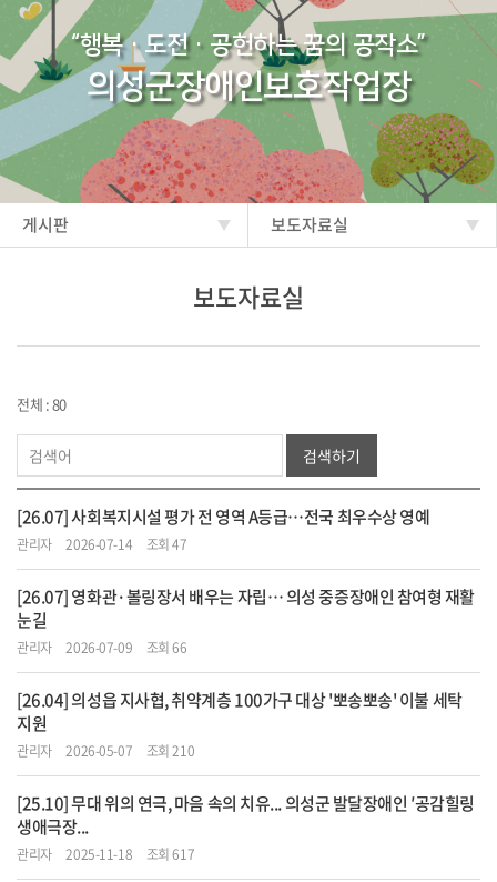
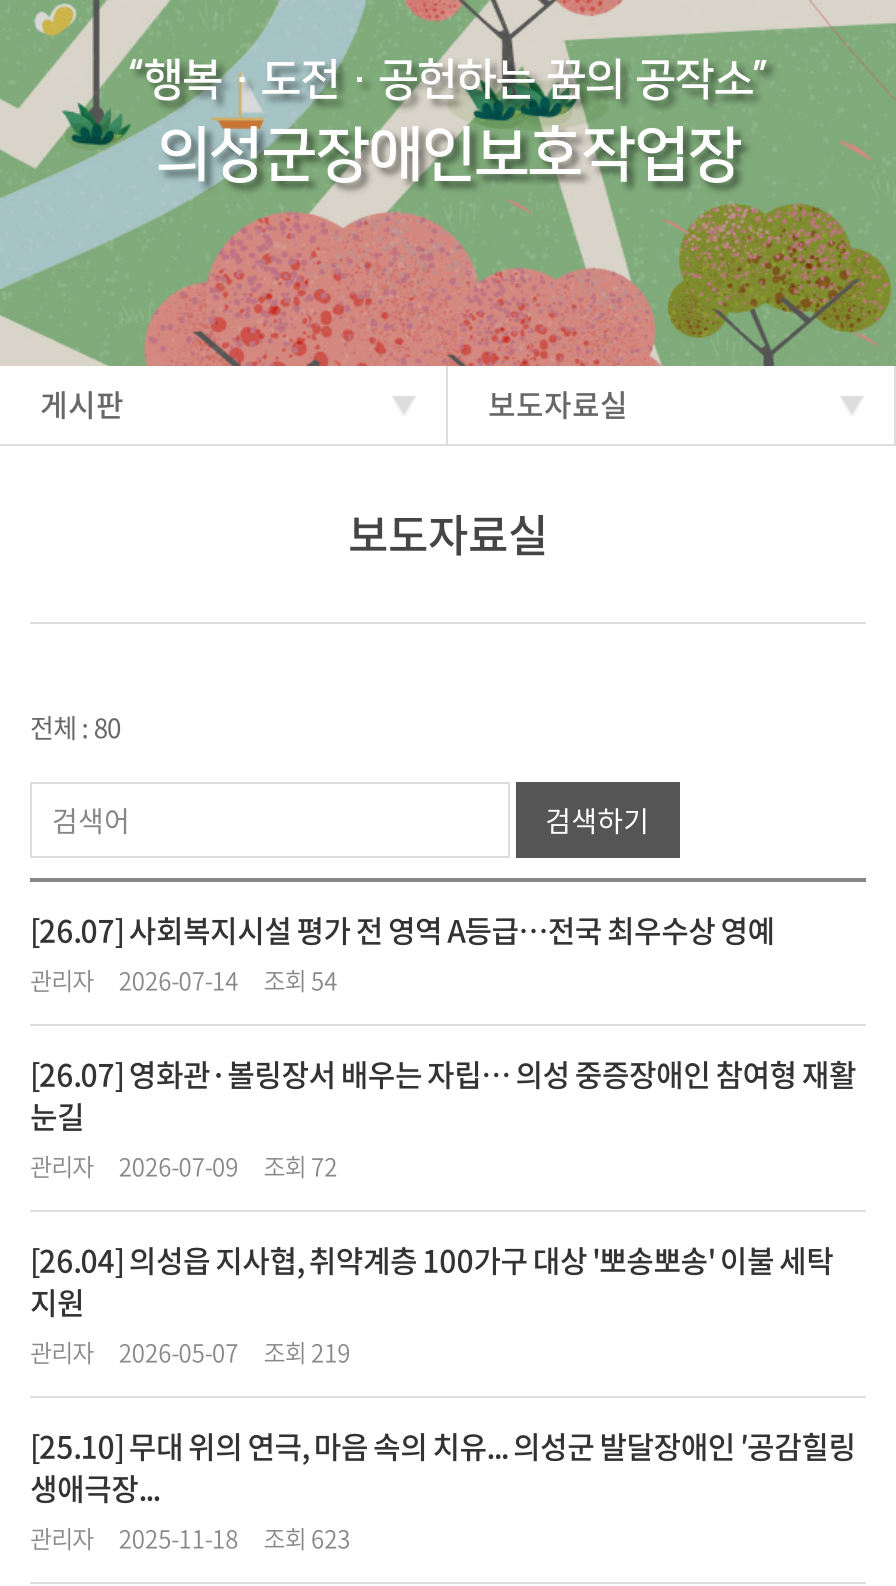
[17,534,187,554] 관리자 2026-07-14 조회 47 -> [30,962,337,998] 관리자 2026-07-14 조회 54
[17,638,187,658] 관리자 2026-07-09 조회 66 -> [30,1148,337,1184] 관리자 2026-07-09 조회 72
[17,741,194,761] 관리자 2026-05-07 조회 210 -> [30,1334,350,1370] 관리자 2026-05-07 조회 219
[17,844,194,864] 관리자 2025-11-18 조회 617 -> [30,1520,350,1556] 관리자 2025-11-18 조회 623

